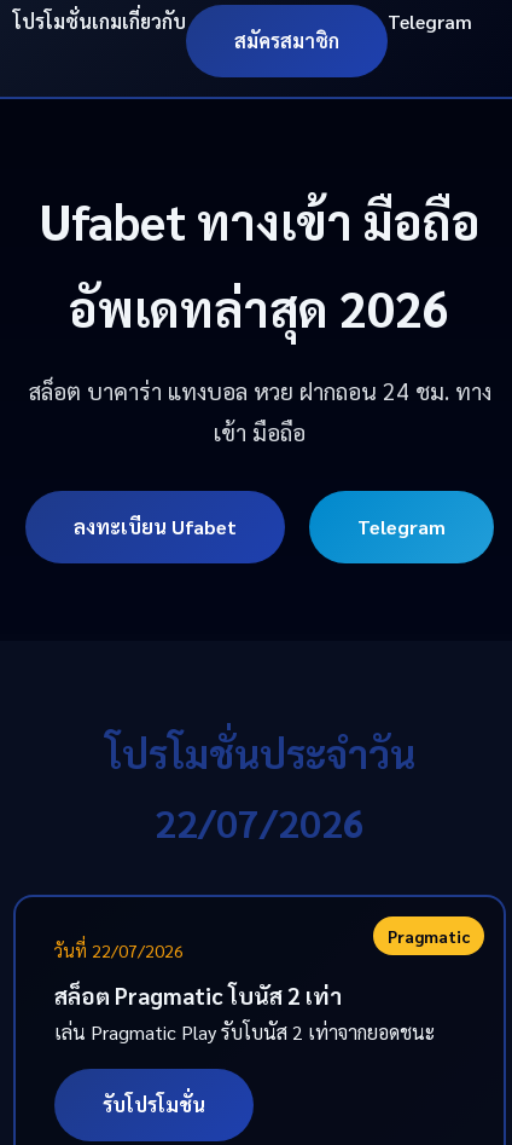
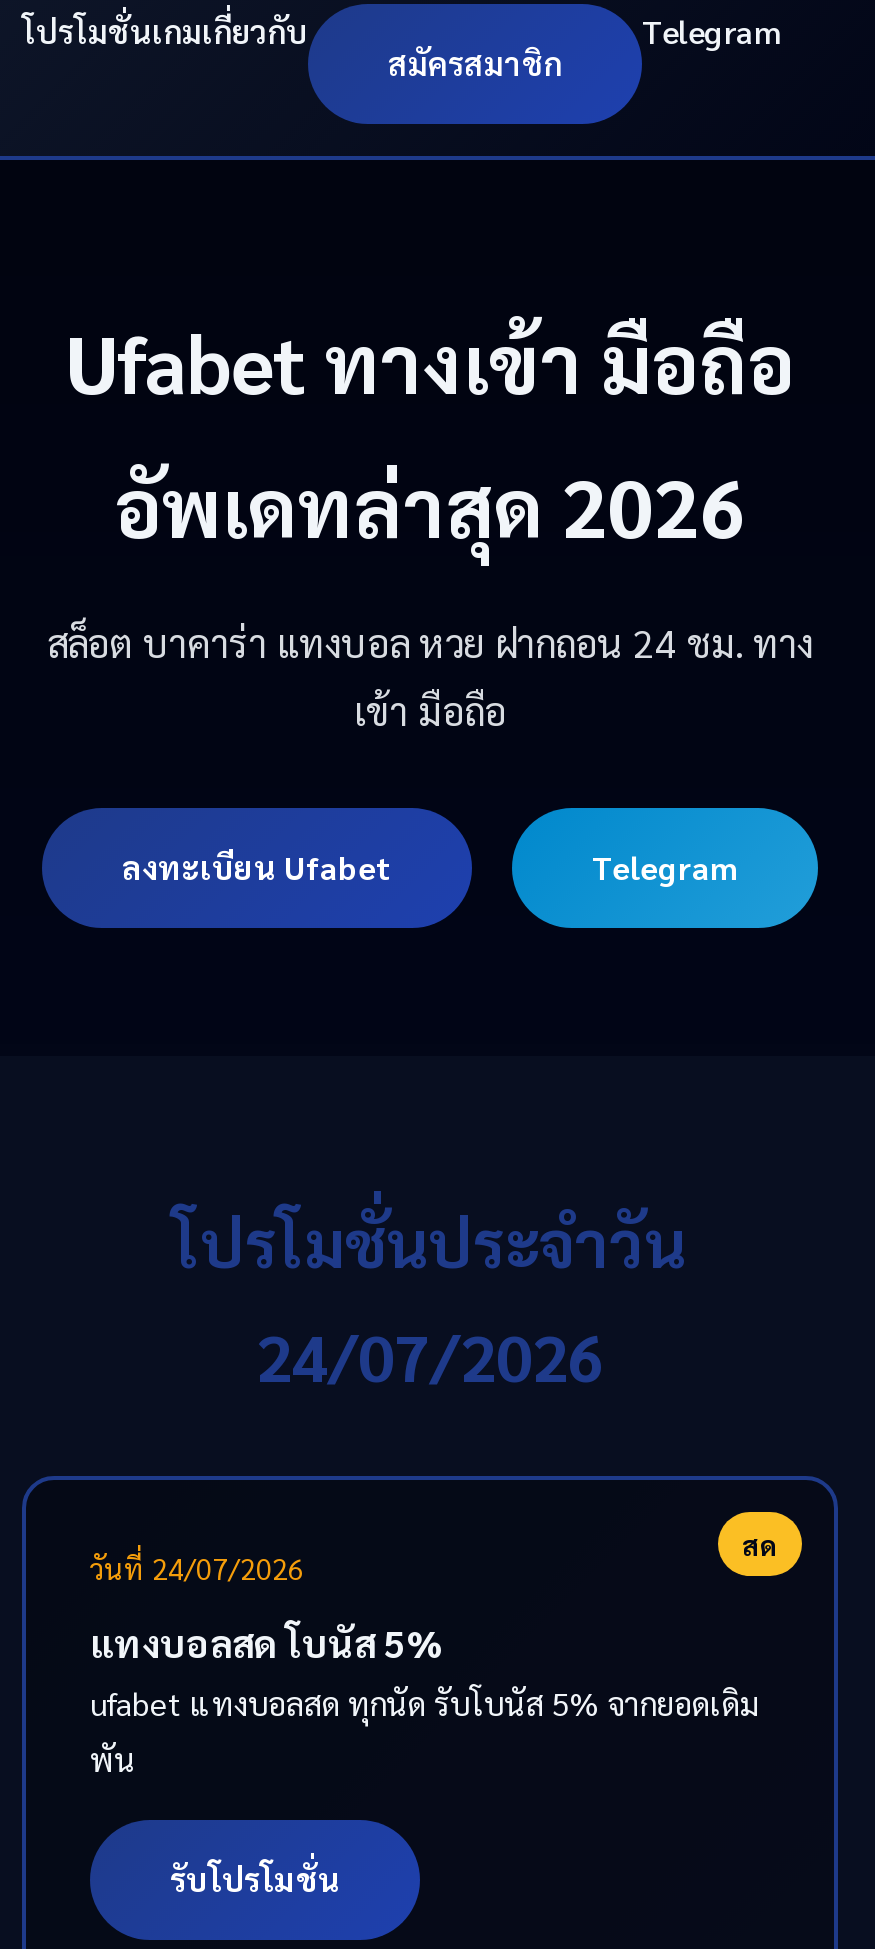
[155,797,365,846] 22/07/2026 -> [256,1314,604,1396] 24/07/2026
[54,925,470,961] Pragmatic | วันที่ 22/07/2026 -> [90,1526,778,1586] สด | วันที่ 24/07/2026
[54,981,435,1045] สล็อต Pragmatic โบนัส 2 เท่า | เล่น Pragmatic Play รับโบนัส 2 เท่าจากยอดชนะ -> [90,1618,760,1780] แทงบอลสด โบนัส 5% | ufabet แทงบอลสด ทุกนัด รับโบนัส 5% จากยอดเดิม | พัน

